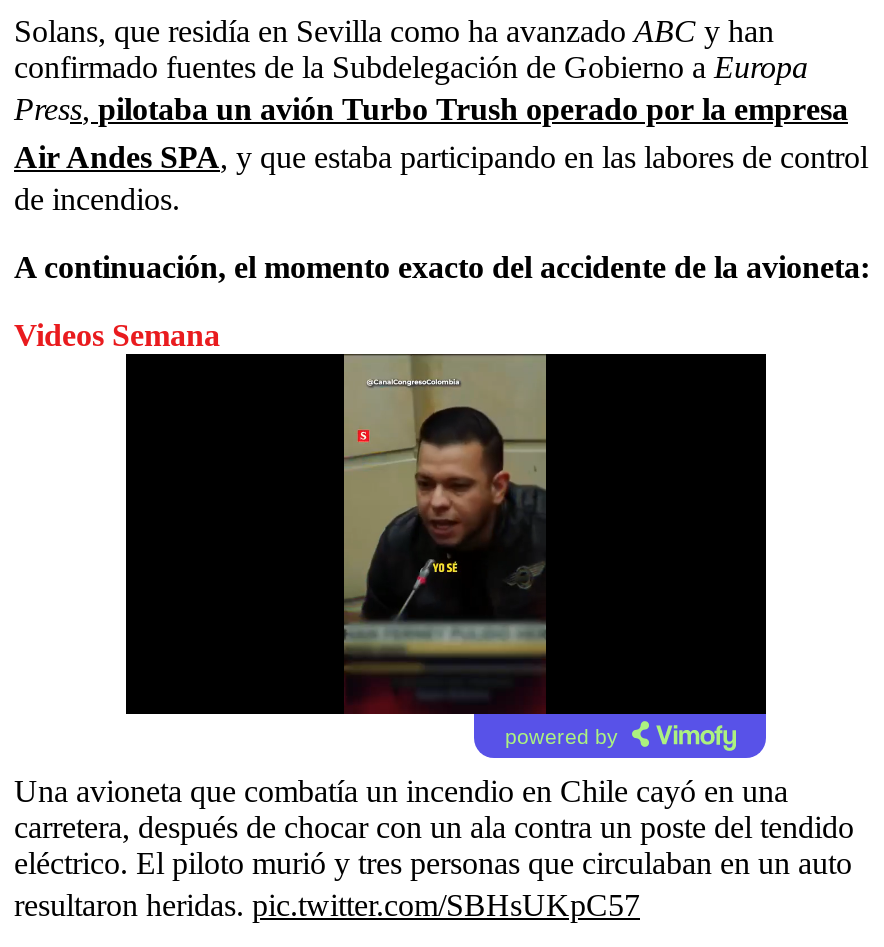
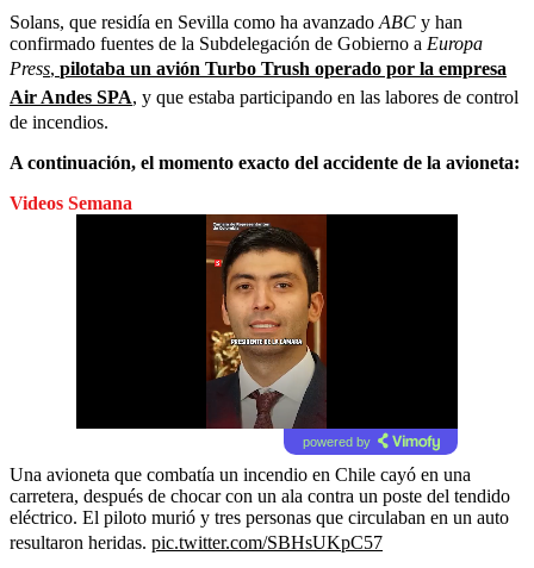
[344,354,548,716] [image] -> [206,214,327,429] [image]

